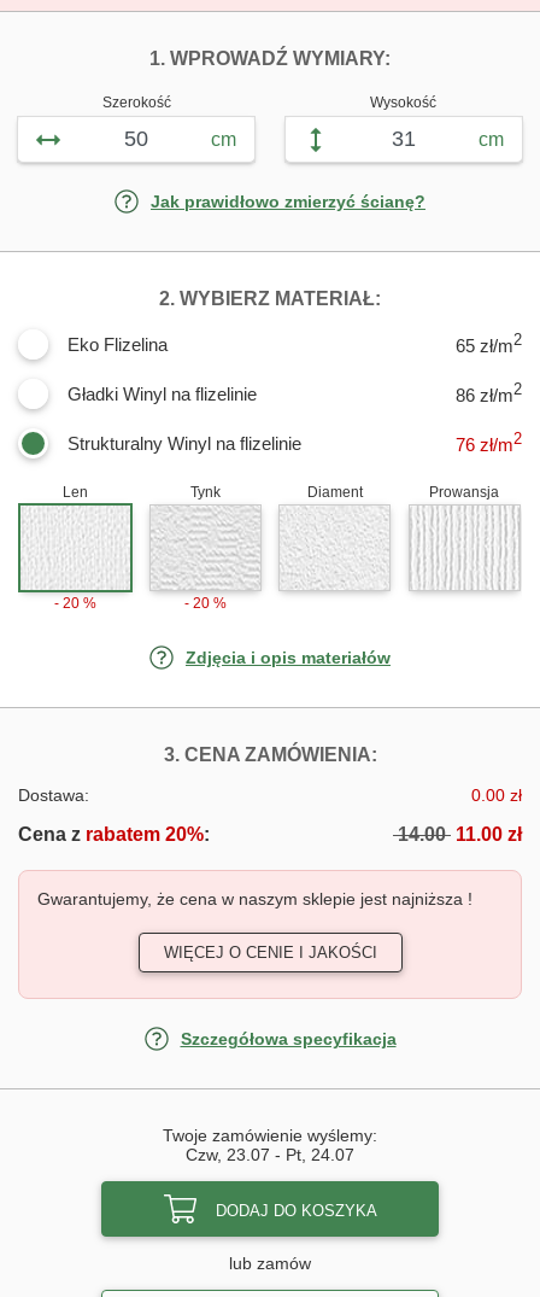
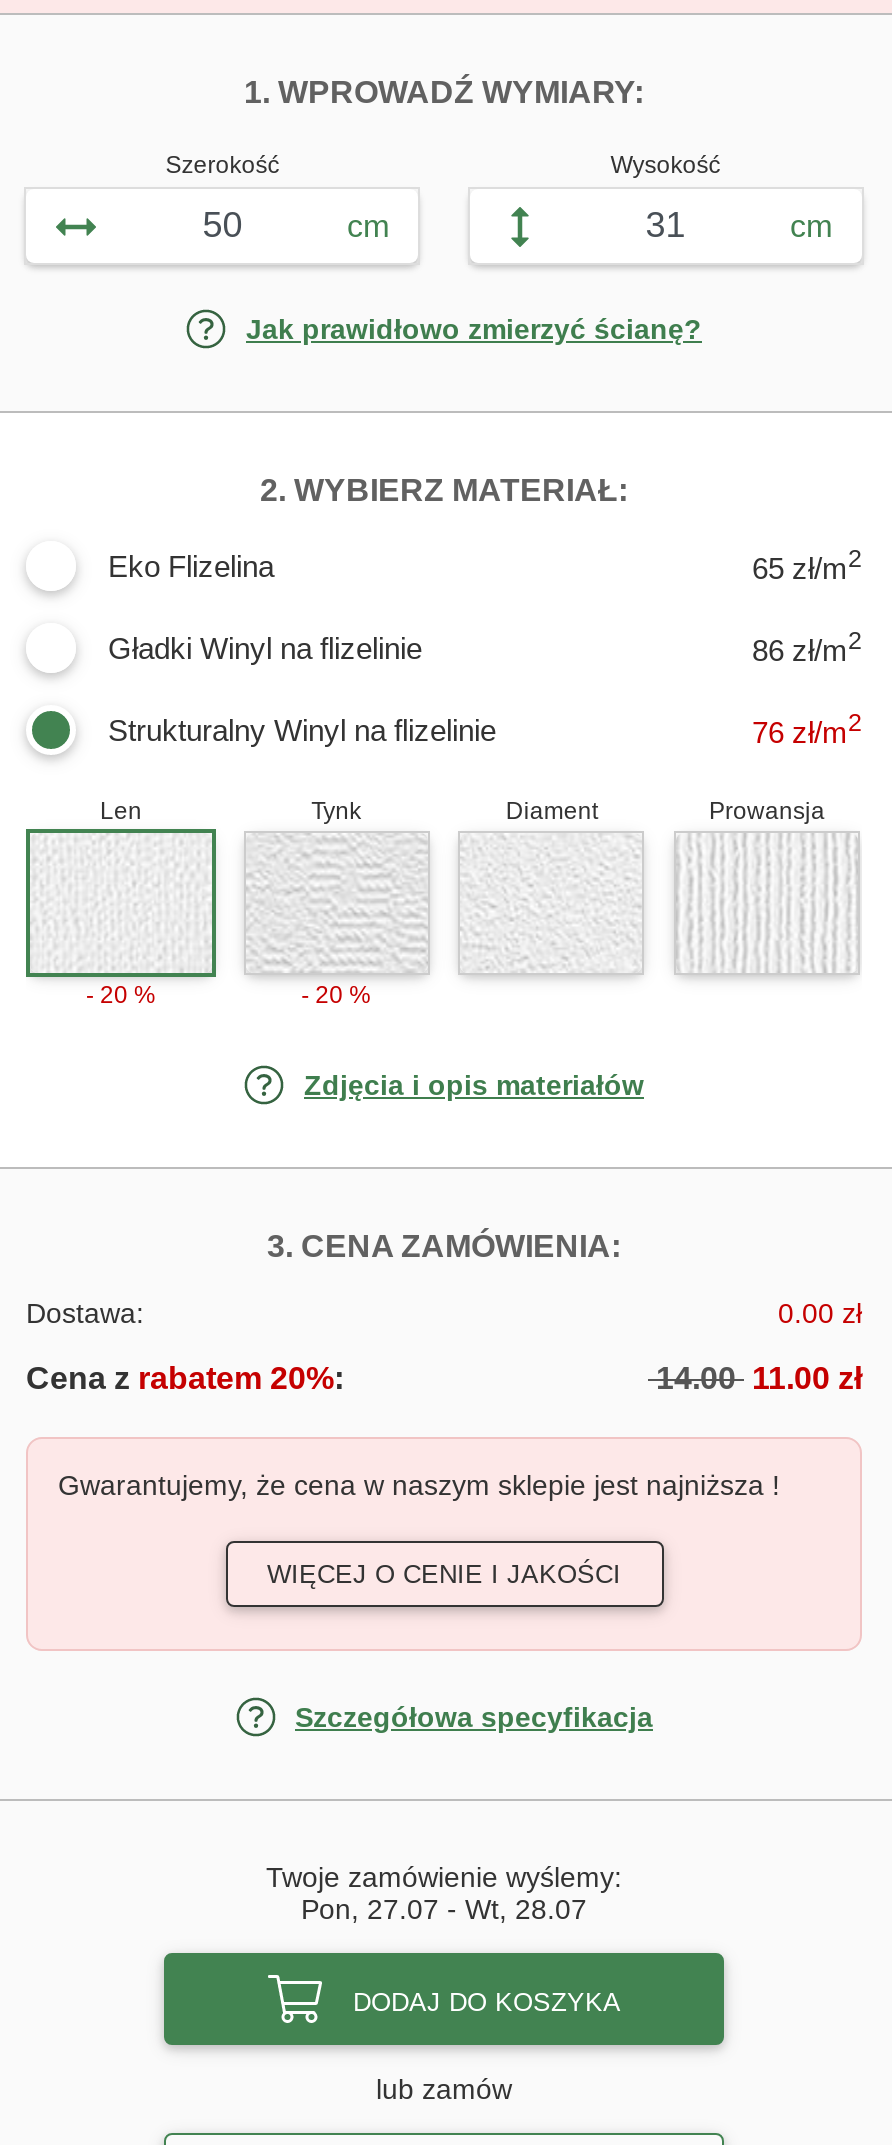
[186,1144,354,1164] Czw, 23.07 - Pt, 24.07 -> [301,1892,587,1924] Pon, 27.07 - Wt, 28.07

